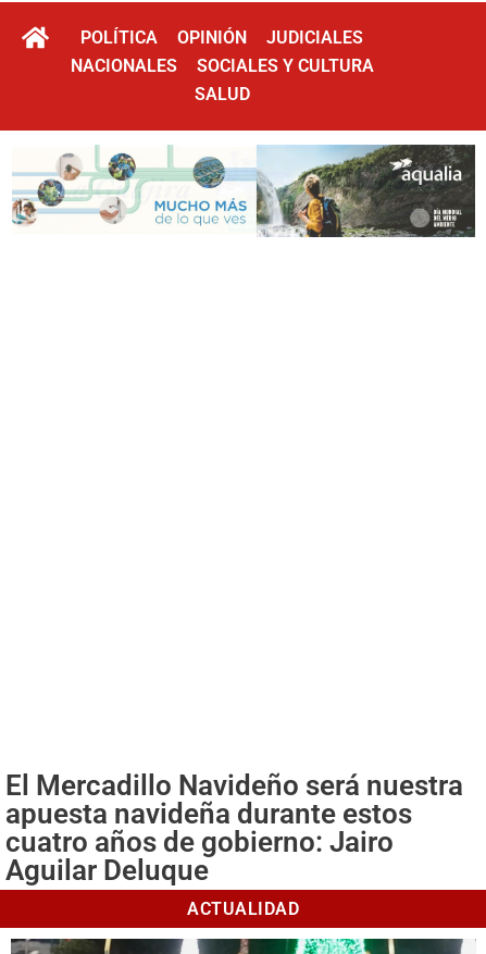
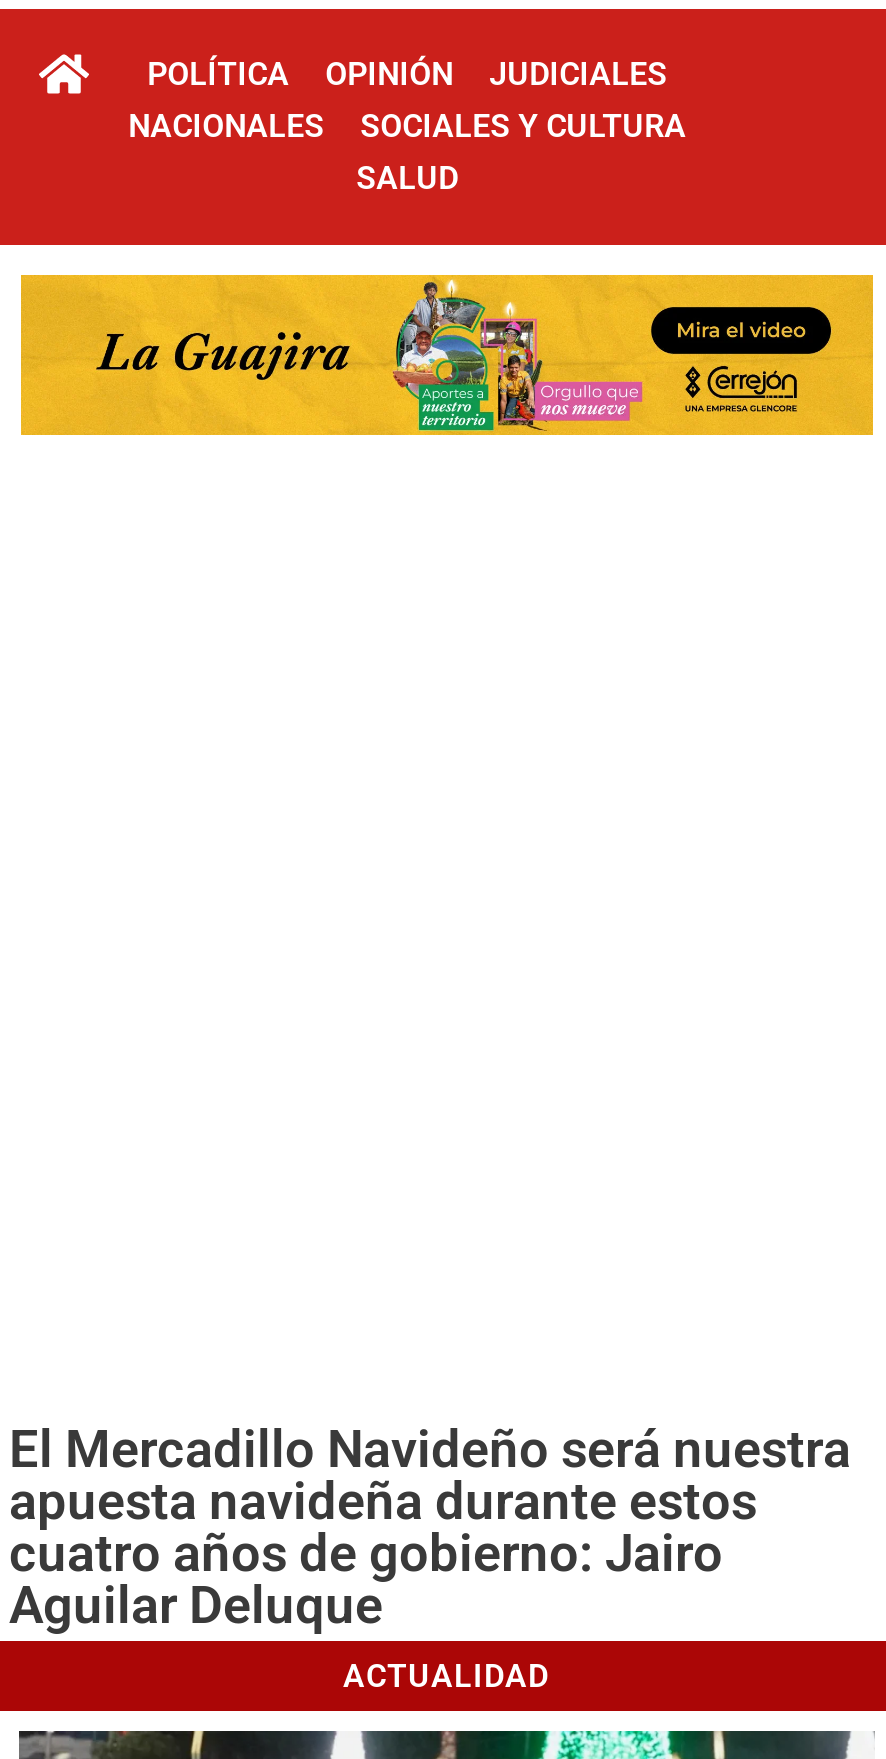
[12,144,476,238] [image] -> [19,271,875,441] [image]

